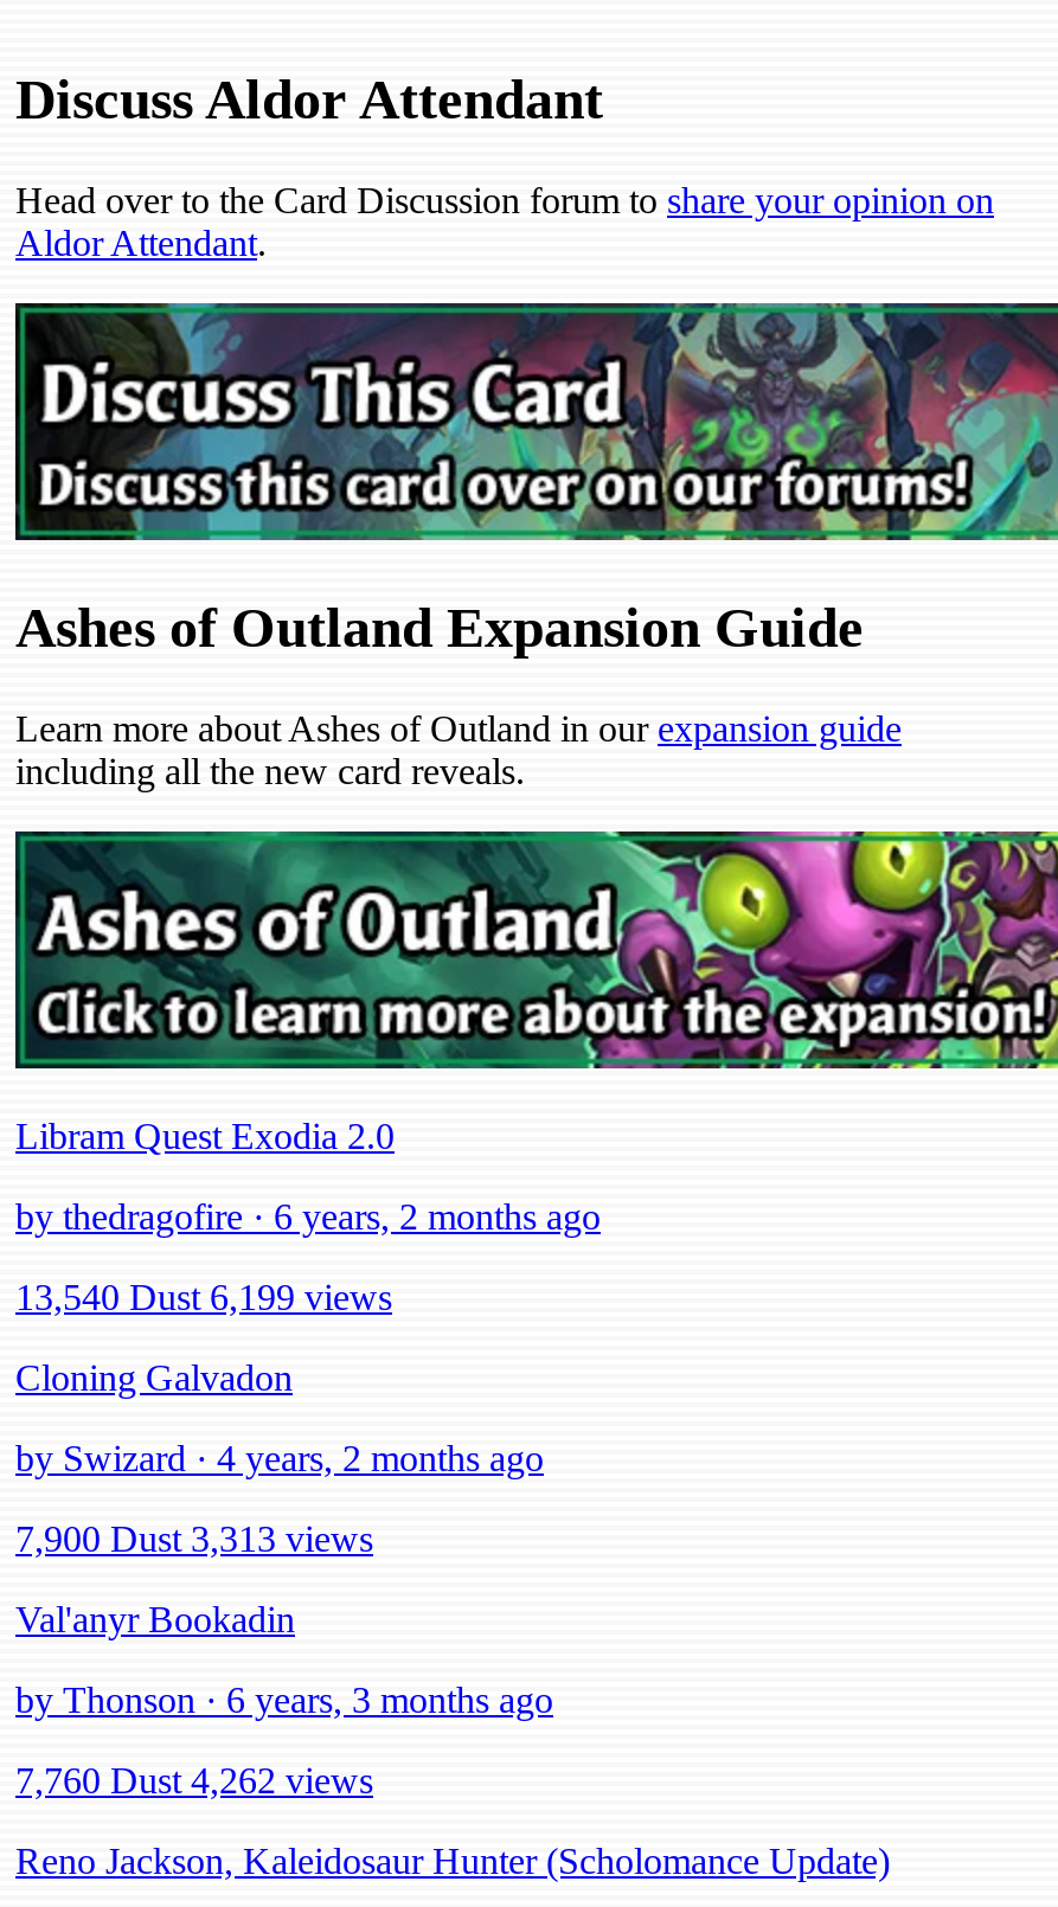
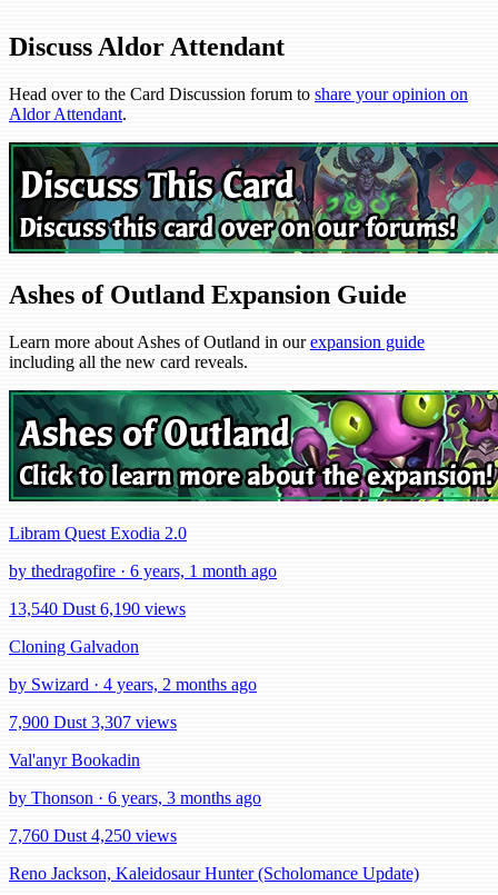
[15,1197,601,1237] by thedragofire · 6 years, 2 months ago -> [9,562,277,580] by thedragofire · 6 years, 1 month ago
[15,1277,392,1317] 13,540 Dust 6,199 views -> [9,599,186,618] 13,540 Dust 6,190 views
[15,1519,373,1559] 7,900 Dust 3,313 views -> [9,713,177,732] 7,900 Dust 3,307 views
[15,1760,373,1801] 7,760 Dust 4,262 views -> [9,826,177,845] 7,760 Dust 4,250 views

